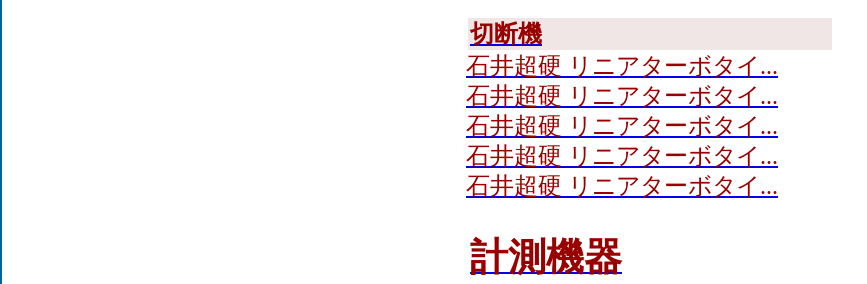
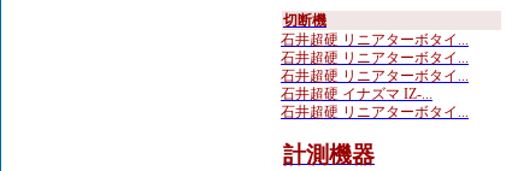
[466,142,778,170] 石井超硬 リニアターボタイ... -> [281,85,432,102] 石井超硬 イナズマ IZ-...

